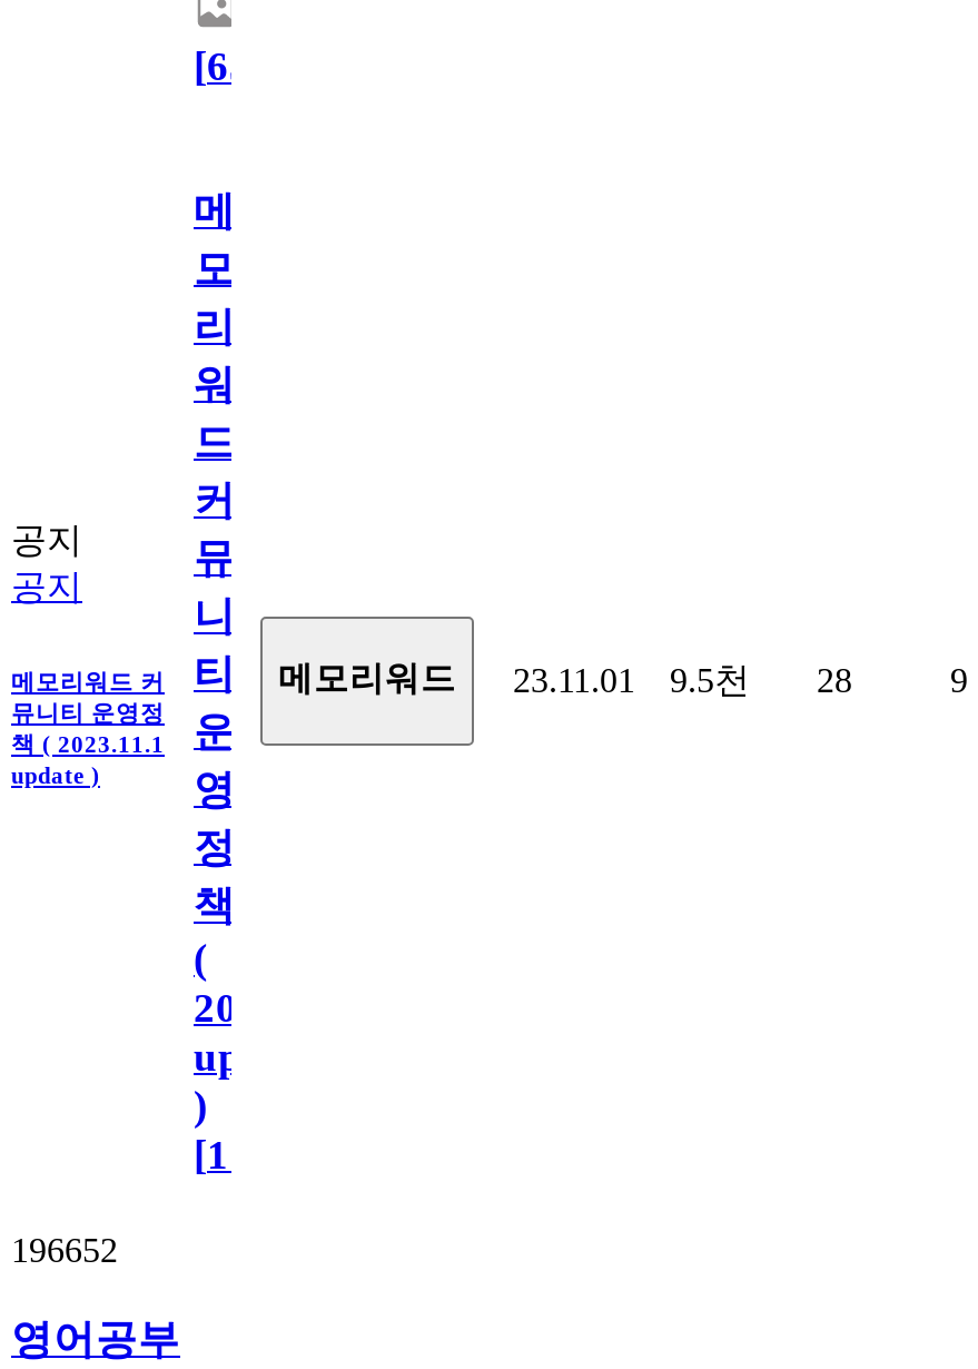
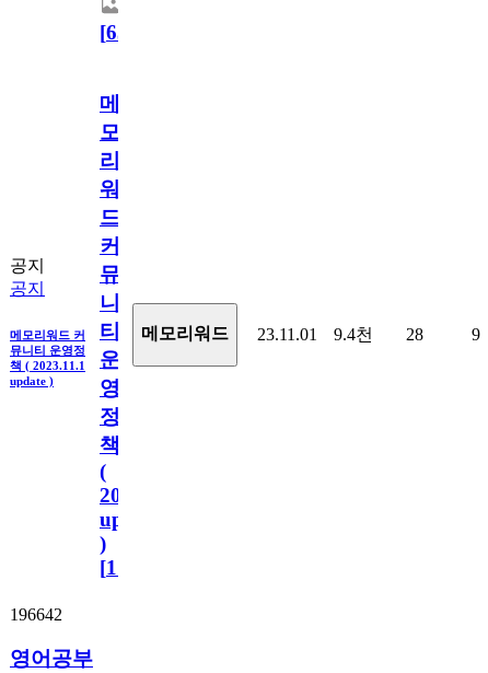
[11,651,852,698] 메모리워드 커 티 메모리워드 23.11.01 9.5천 28 -> [10,320,423,343] 메모리워드 커 티 메모리워드 23.11.01 9.4천 28
[11,1230,118,1268] 196652 -> [10,605,62,623] 196642

